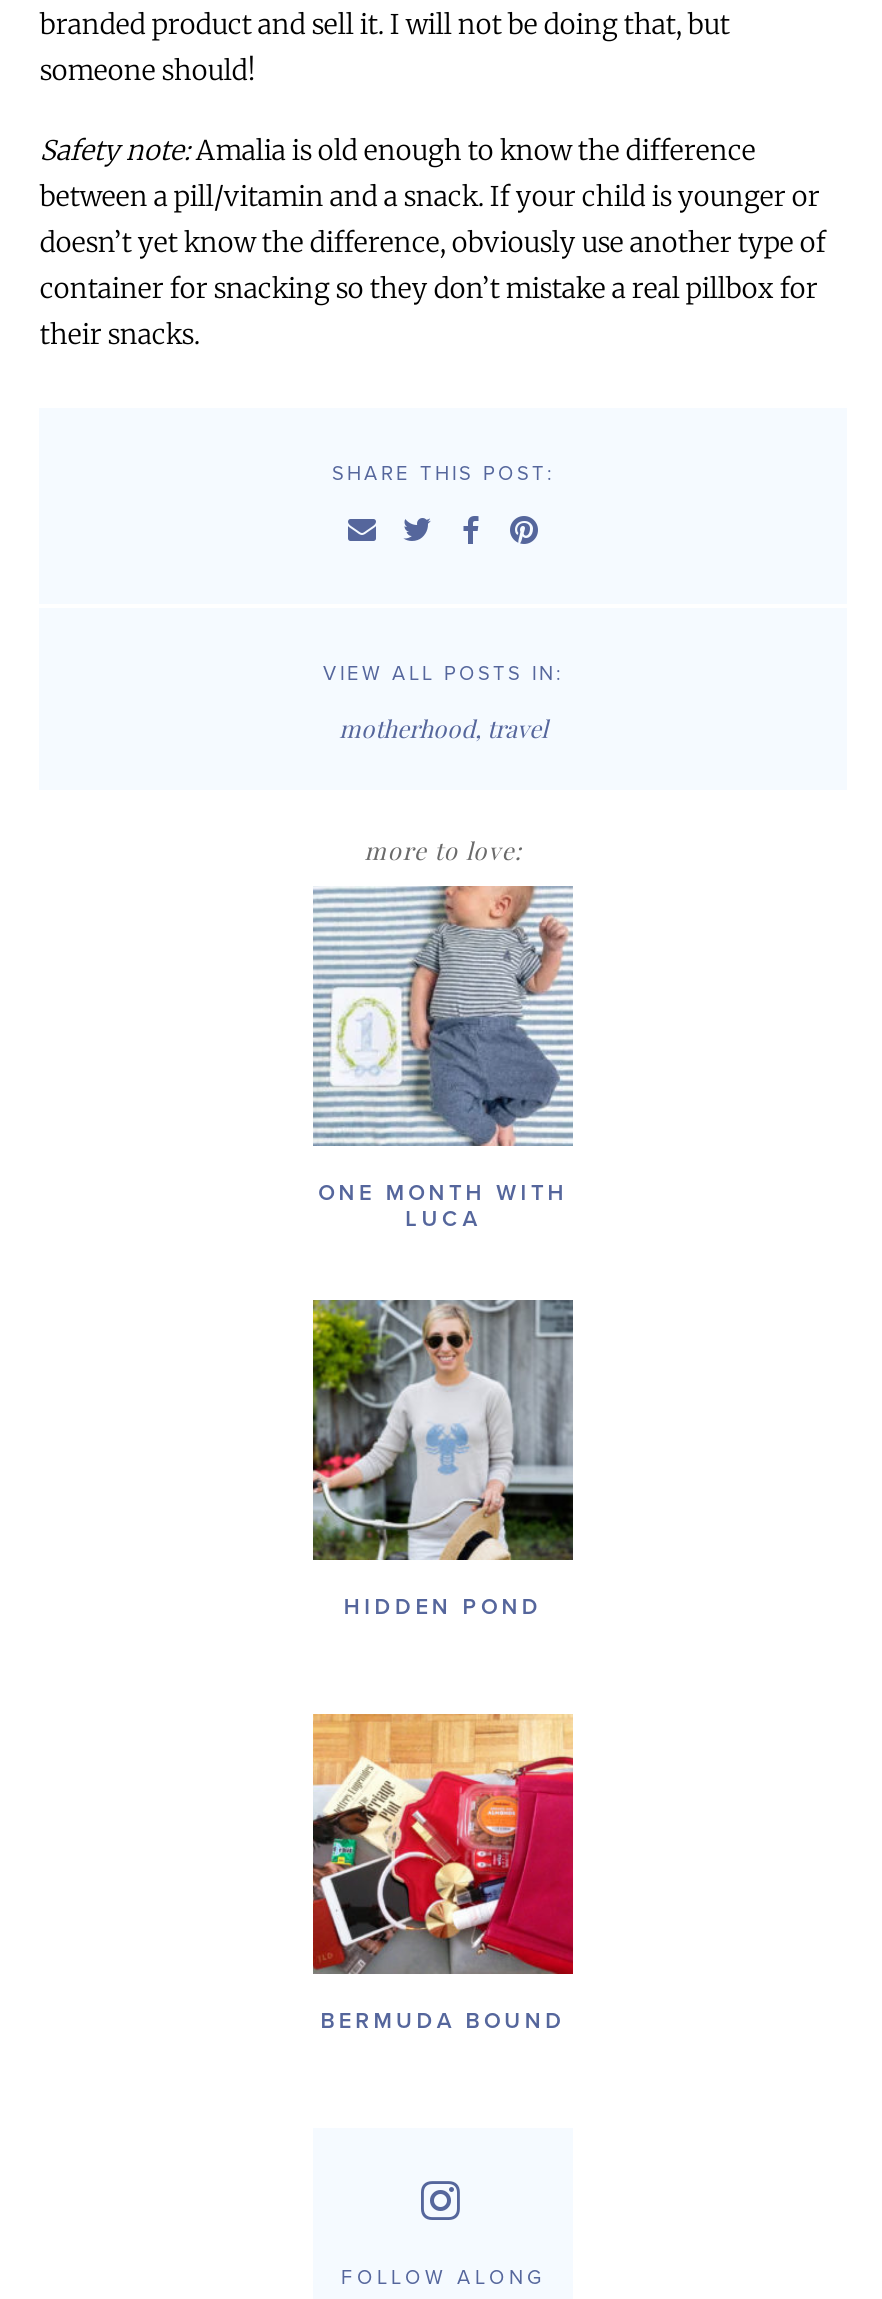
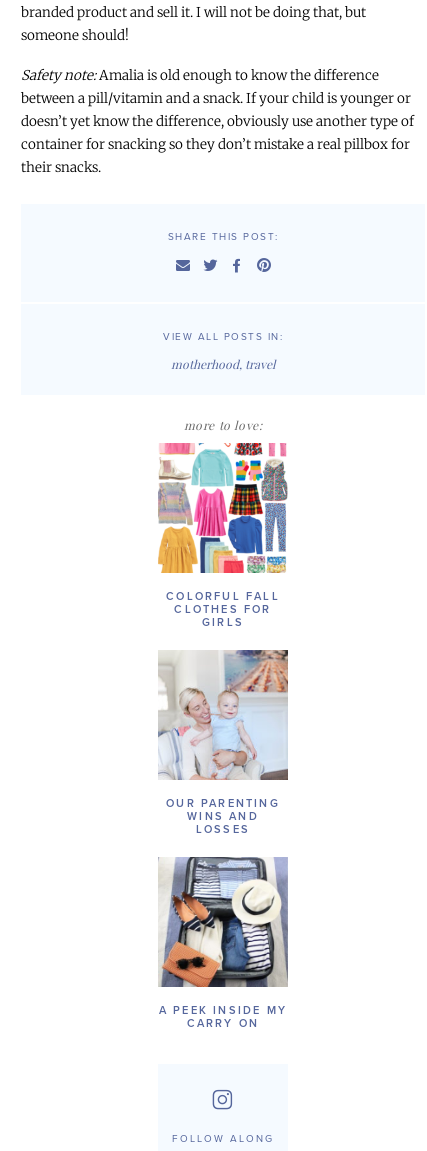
[311,884,573,1232] [image] | ONE MONTH WITH | LUCA -> [157,442,288,629] [image] | COLORFUL FALL | CLOTHES FOR | GIRLS
[311,1298,575,1620] [image] | HIDDEN POND -> [157,649,289,836] [image] | OUR PARENTING | WINS AND | LOSSES
[311,1712,575,2034] [image] | BERMUDA BOUND -> [158,856,289,1030] [image] | A PEEK INSIDE MY | CARRY ON

